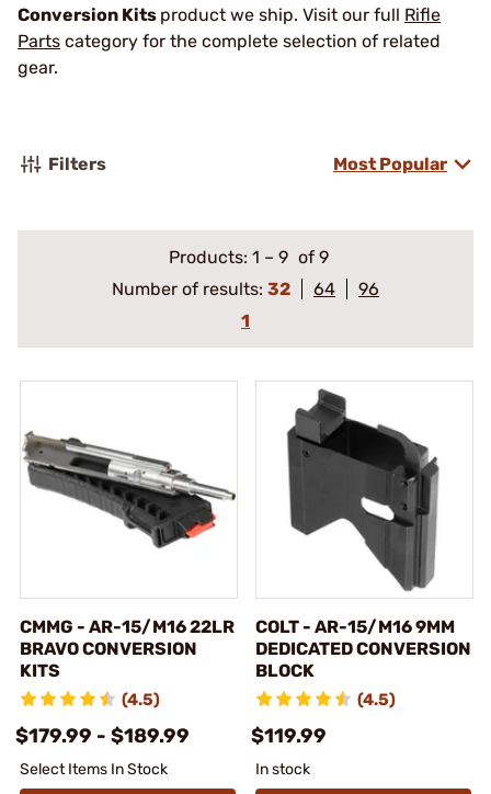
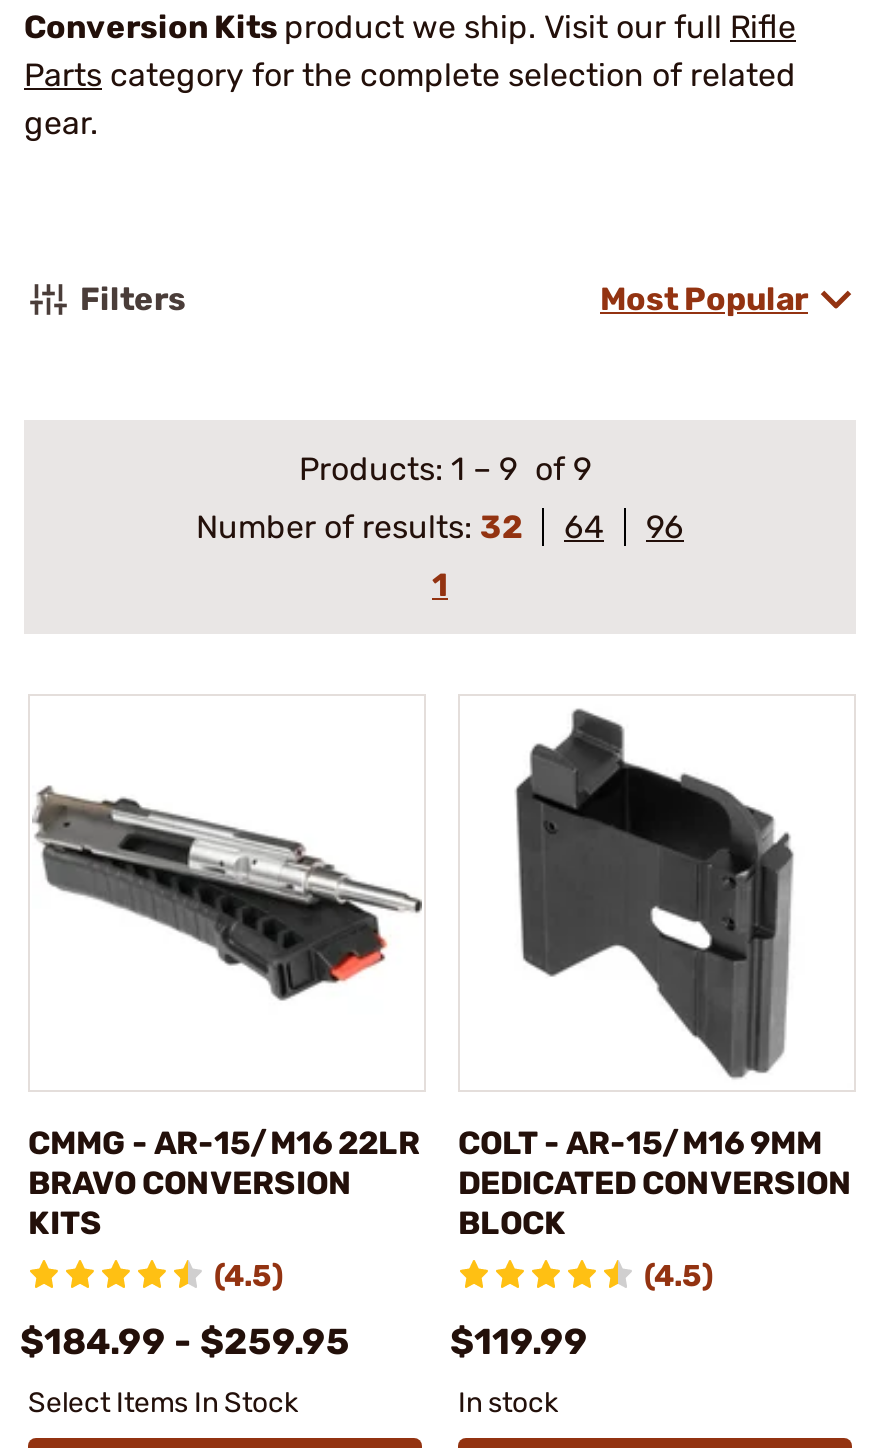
[15,724,190,748] $179.99 - $189.99 -> [20,1320,350,1364] $184.99 - $259.95

